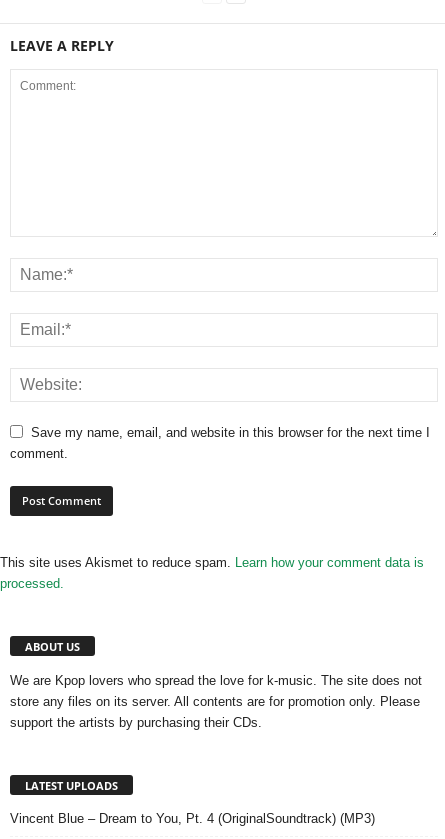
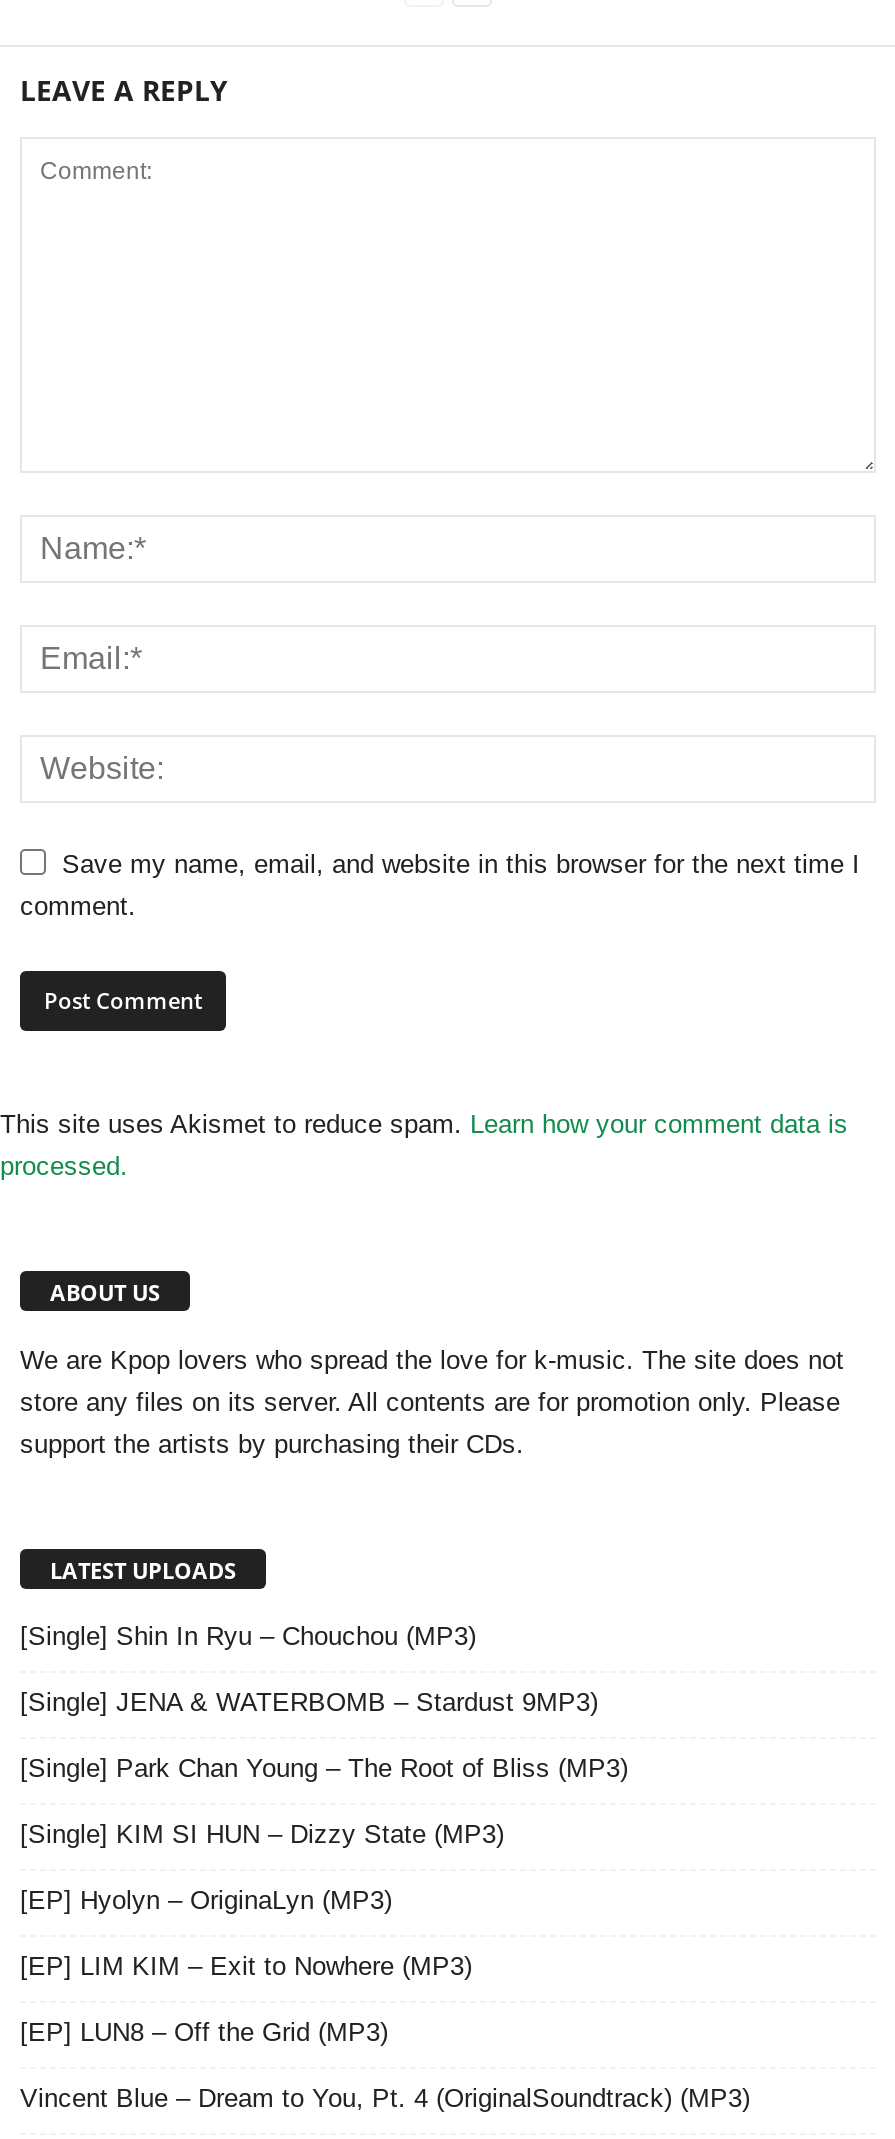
none -> [20,1620,628,2046] [Single] Shin In Ryu – Chouchou (MP3) | [Single] JENA & WATERBOMB – Stardust 9MP3) | [Single] Park Chan Young – The Root of Bliss (MP3) | [Single] KIM SI HUN – Dizzy State (MP3) | [EP] Hyolyn – OriginaLyn (MP3) | [EP] LIM KIM – Exit to Nowhere (MP3) | [EP] LUN8 – Off the Grid (MP3)

